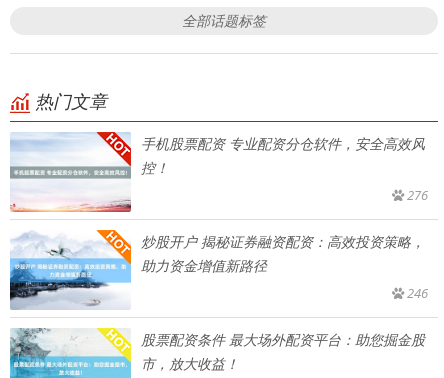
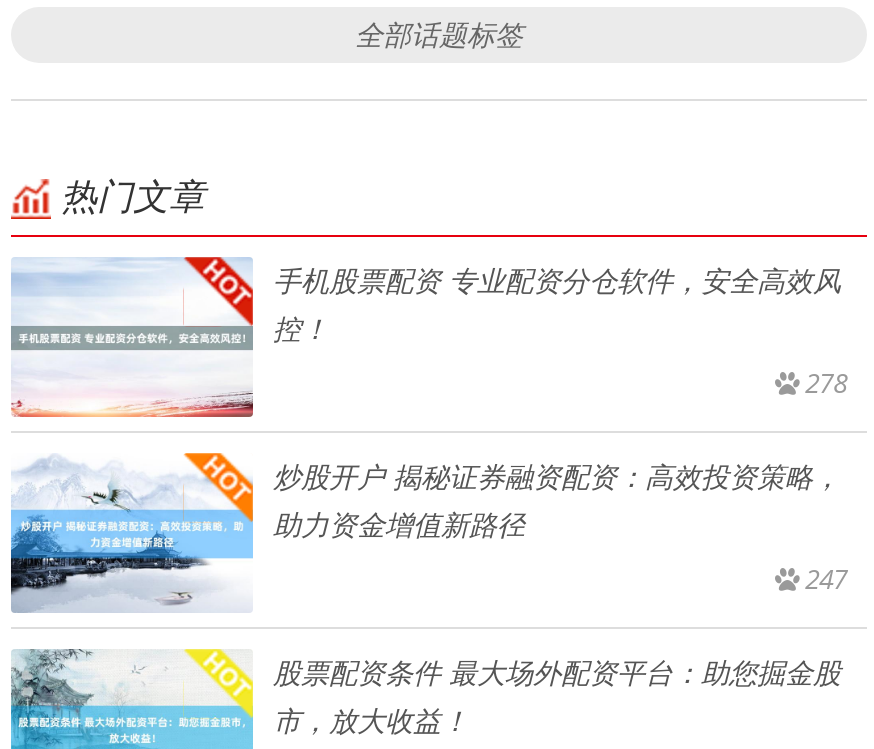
[407,186,428,204] 276 -> [805,365,847,401] 278
[407,284,428,302] 246 -> [805,561,847,597] 247

